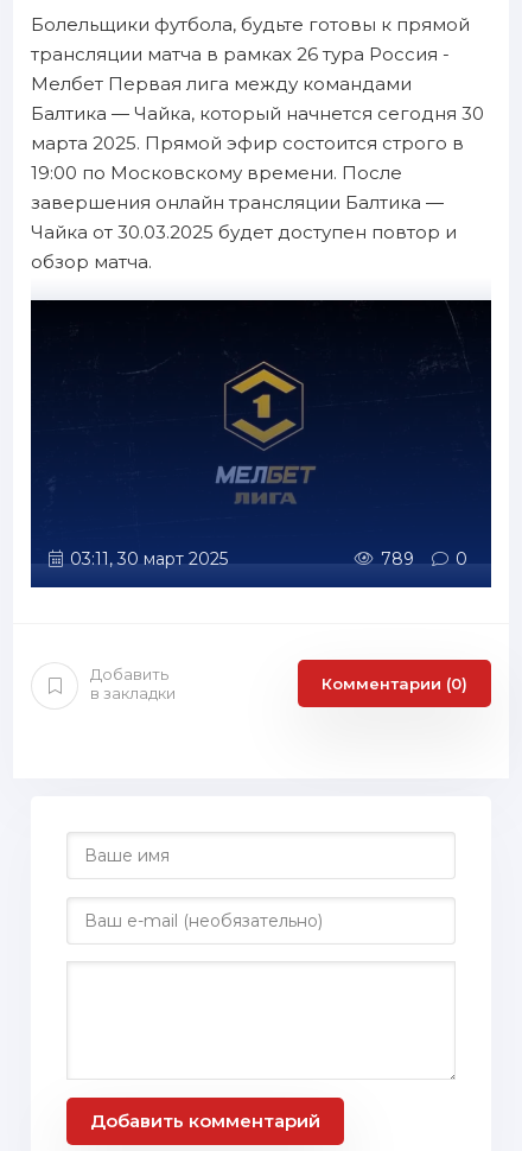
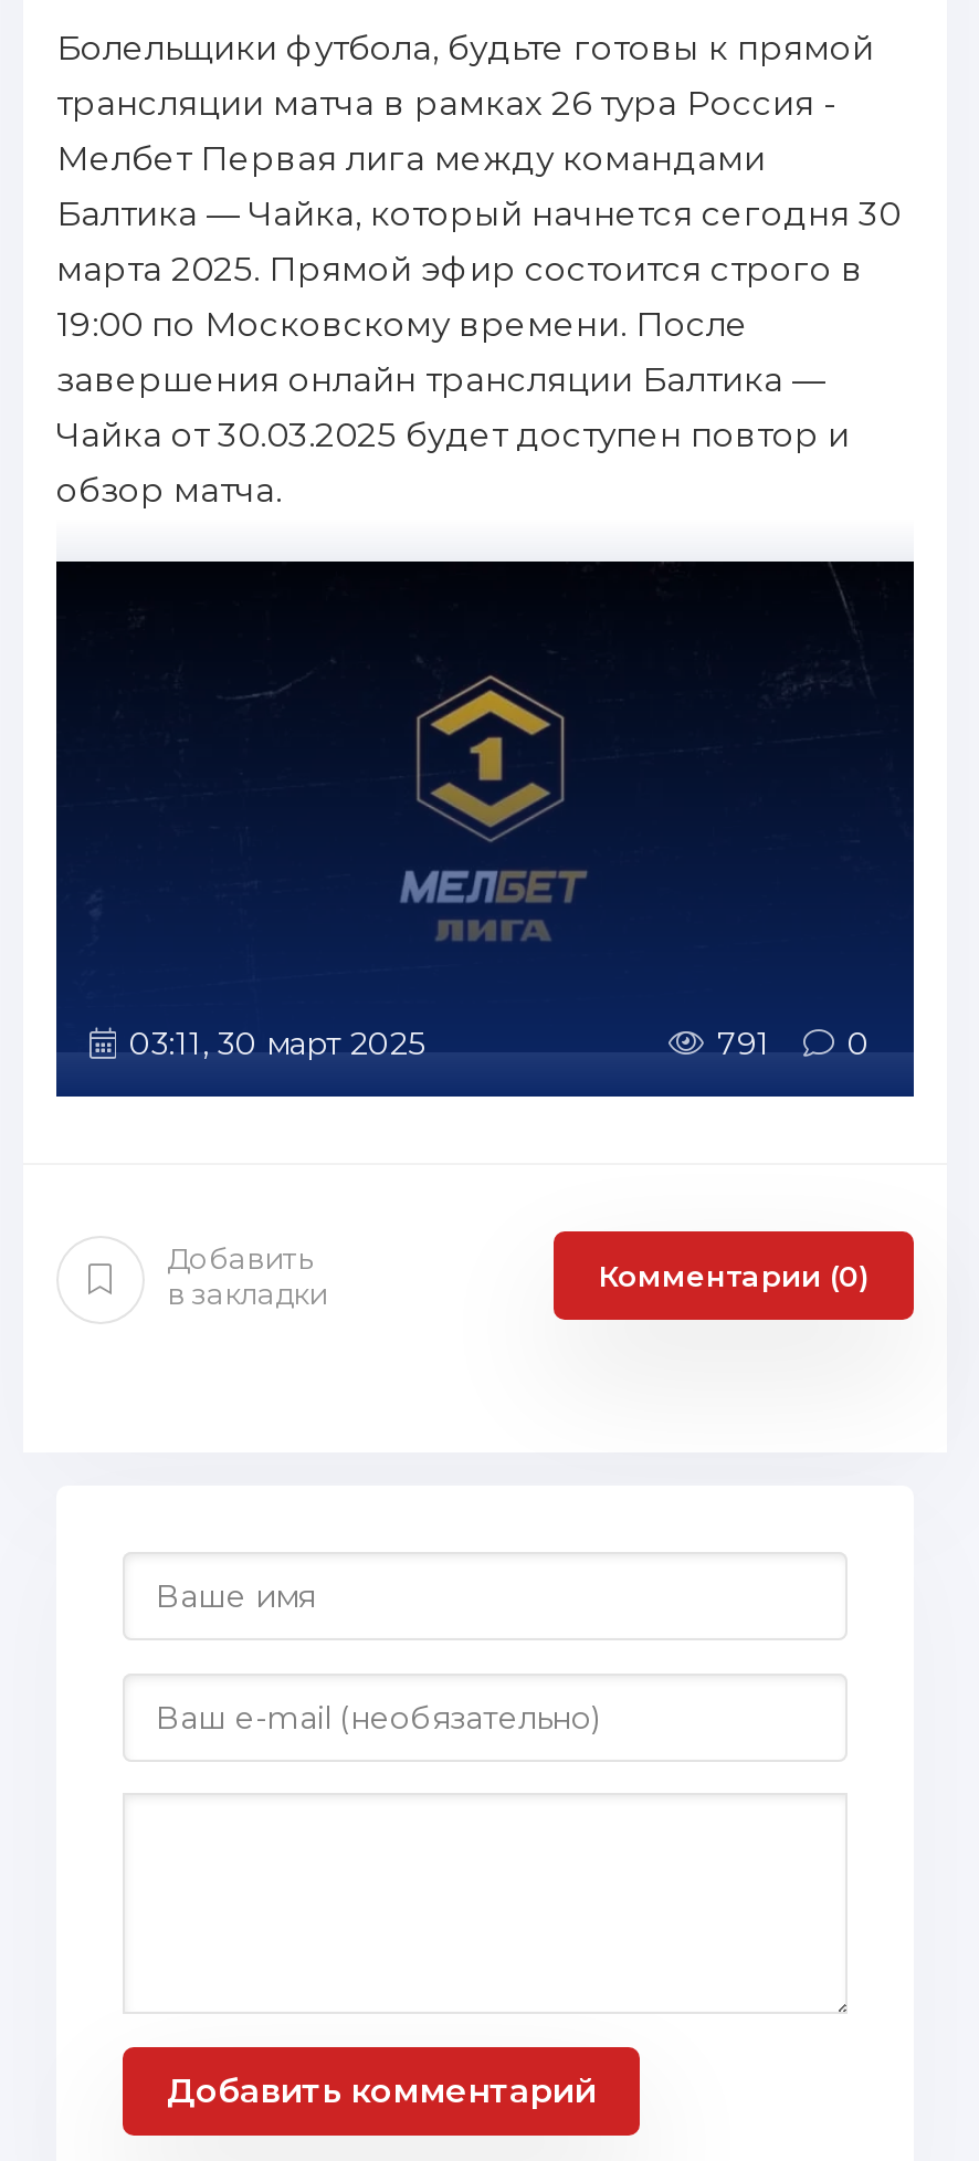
[381,548,414,569] 789 -> [717,1023,770,1063] 791

